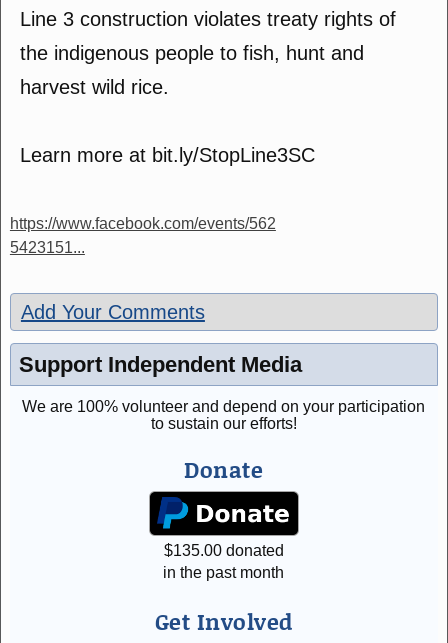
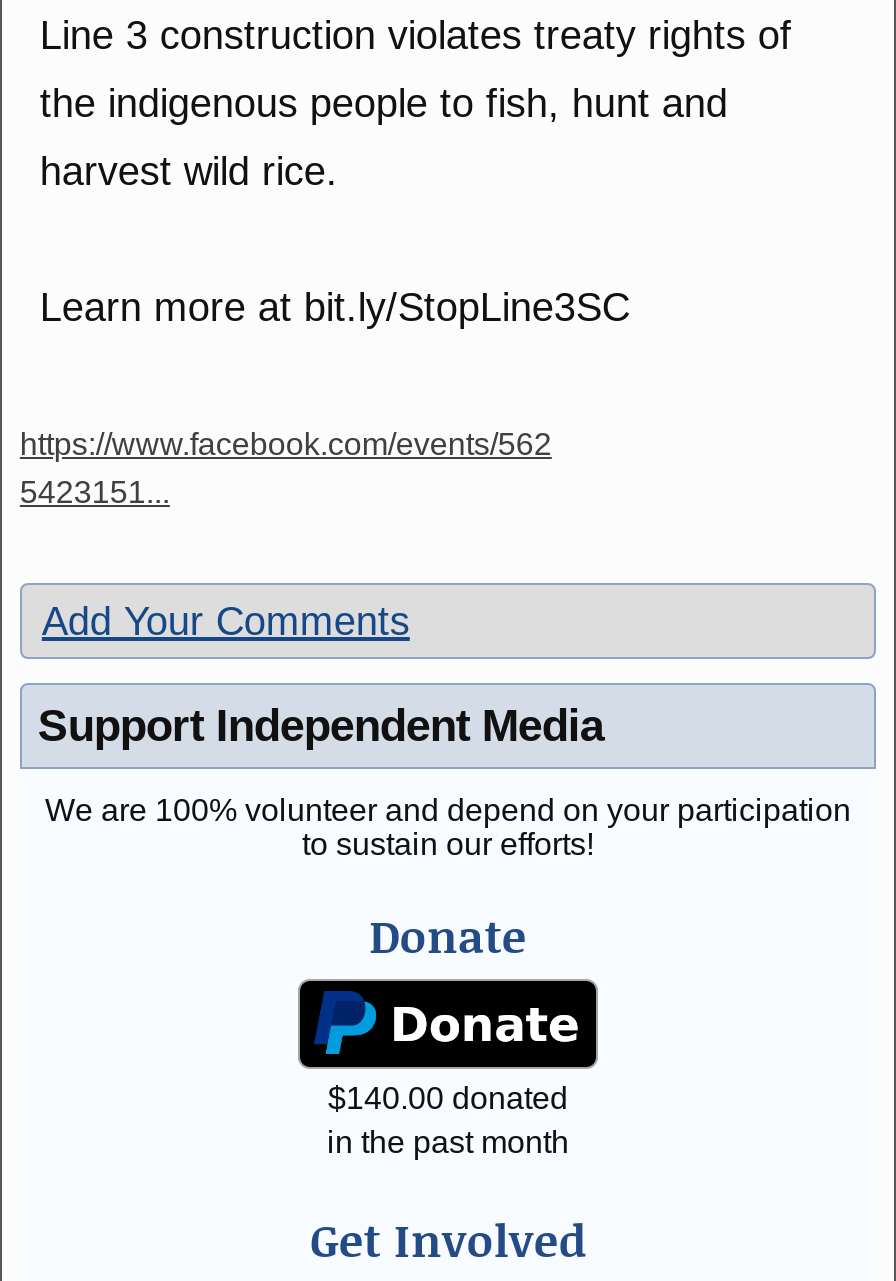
[164,542,284,559] $135.00 donated -> [328,1081,568,1115] $140.00 donated

